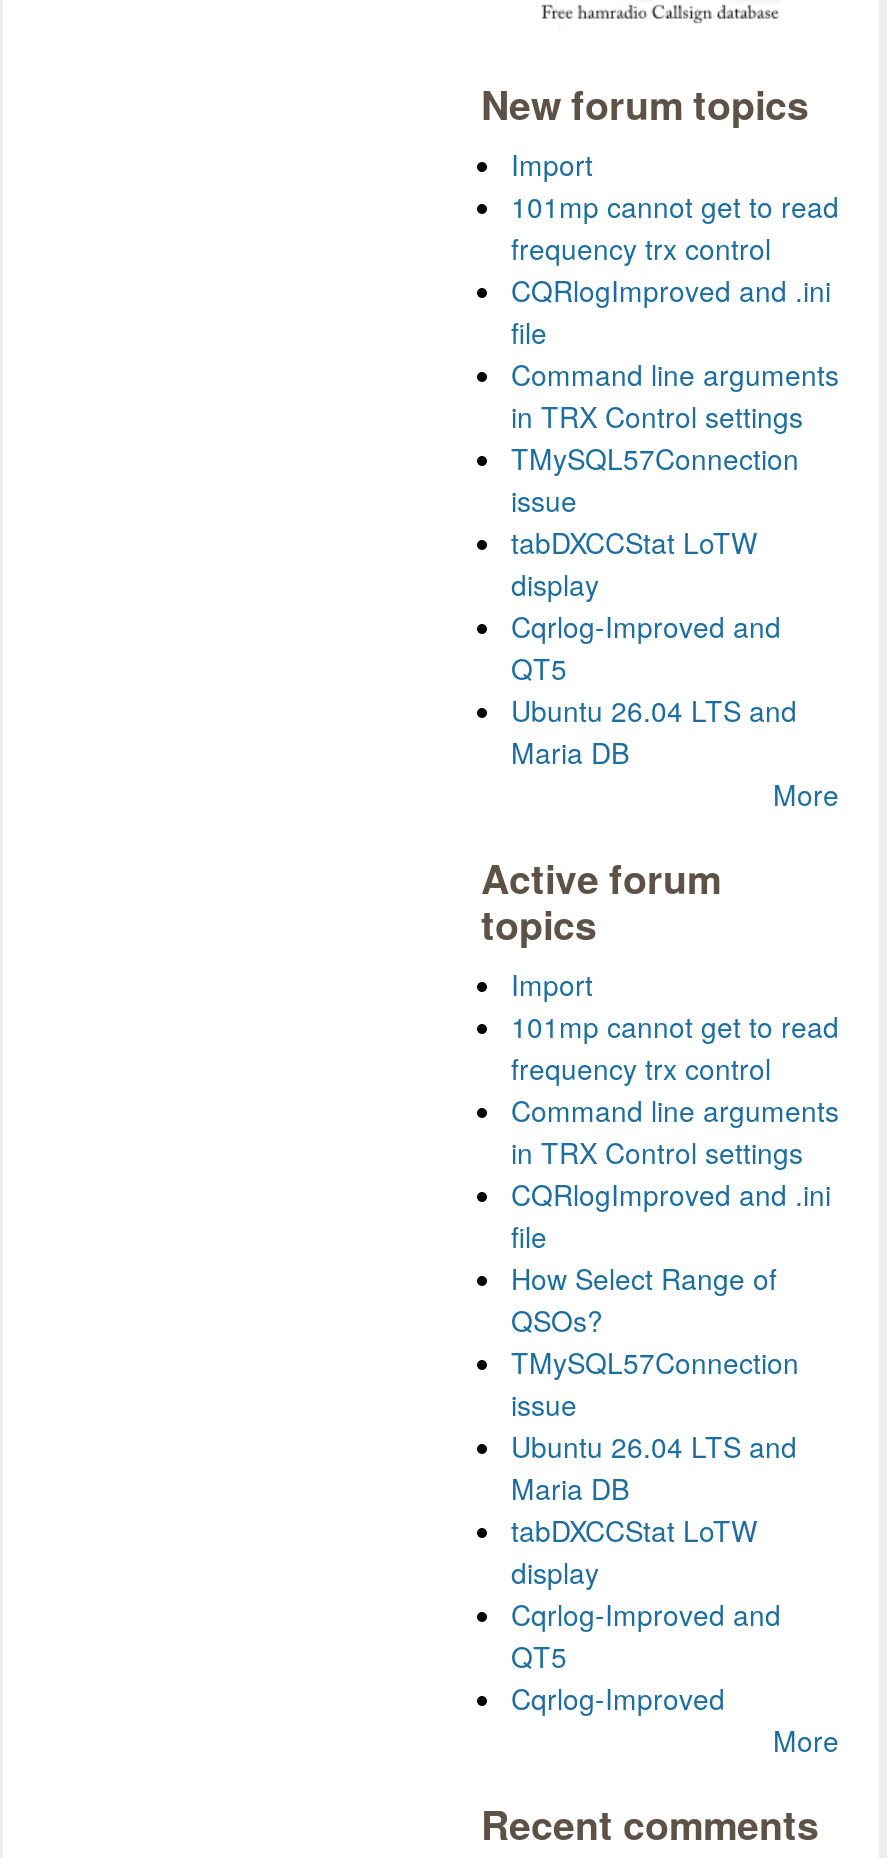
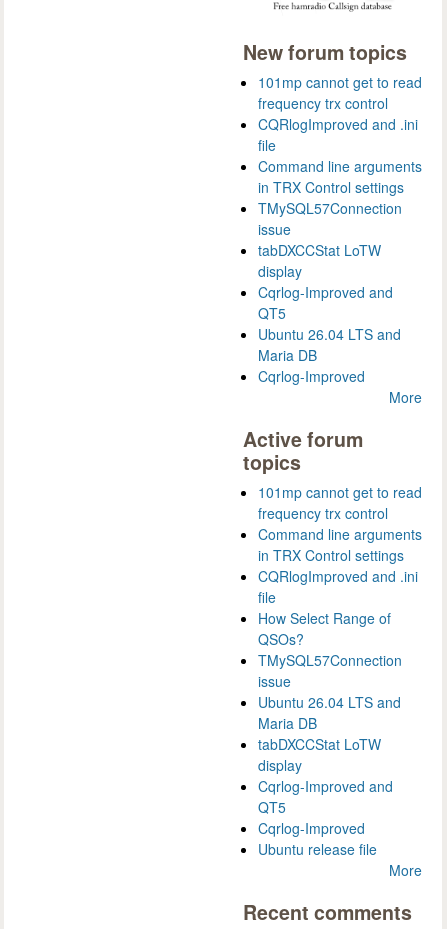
[511,144,593,184] Import -> none
moved [511,186,839,772] -> [258,72,422,365]: 101mp cannot get to read | frequency trx control | CQRlogImproved and .ini | ... | Ubuntu 26.04 LTS and | Maria DB
none -> [258,366,365,386] Cqrlog-Improved
[511,963,593,1003] Import -> none
moved [511,1005,839,1717] -> [258,482,422,838]: 101mp cannot get to read | frequency trx control | Command line arguments | ... | QT5 | Cqrlog-Improved
none -> [258,839,377,859] Ubuntu release file

